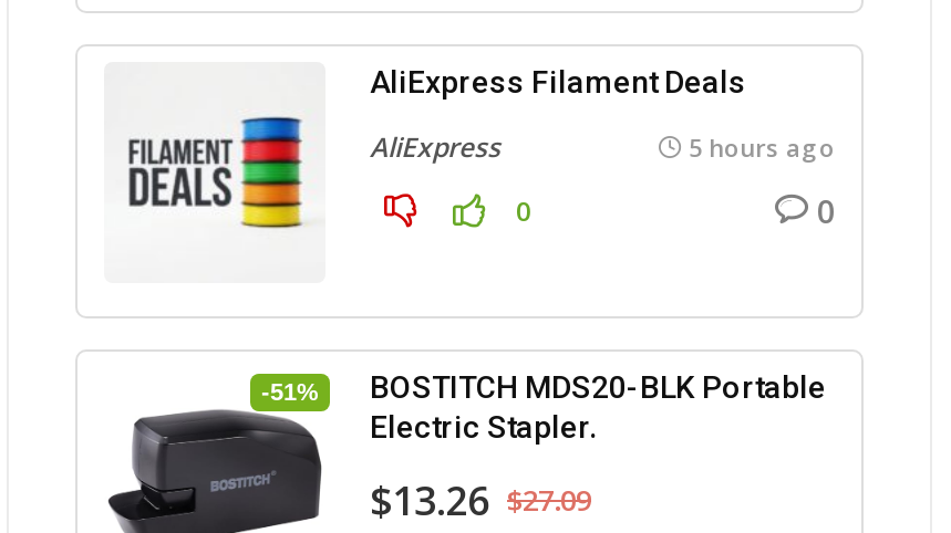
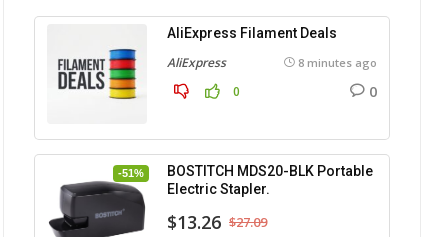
[689,130,835,164] 5 hours ago -> [298,55,377,70] 8 minutes ago

